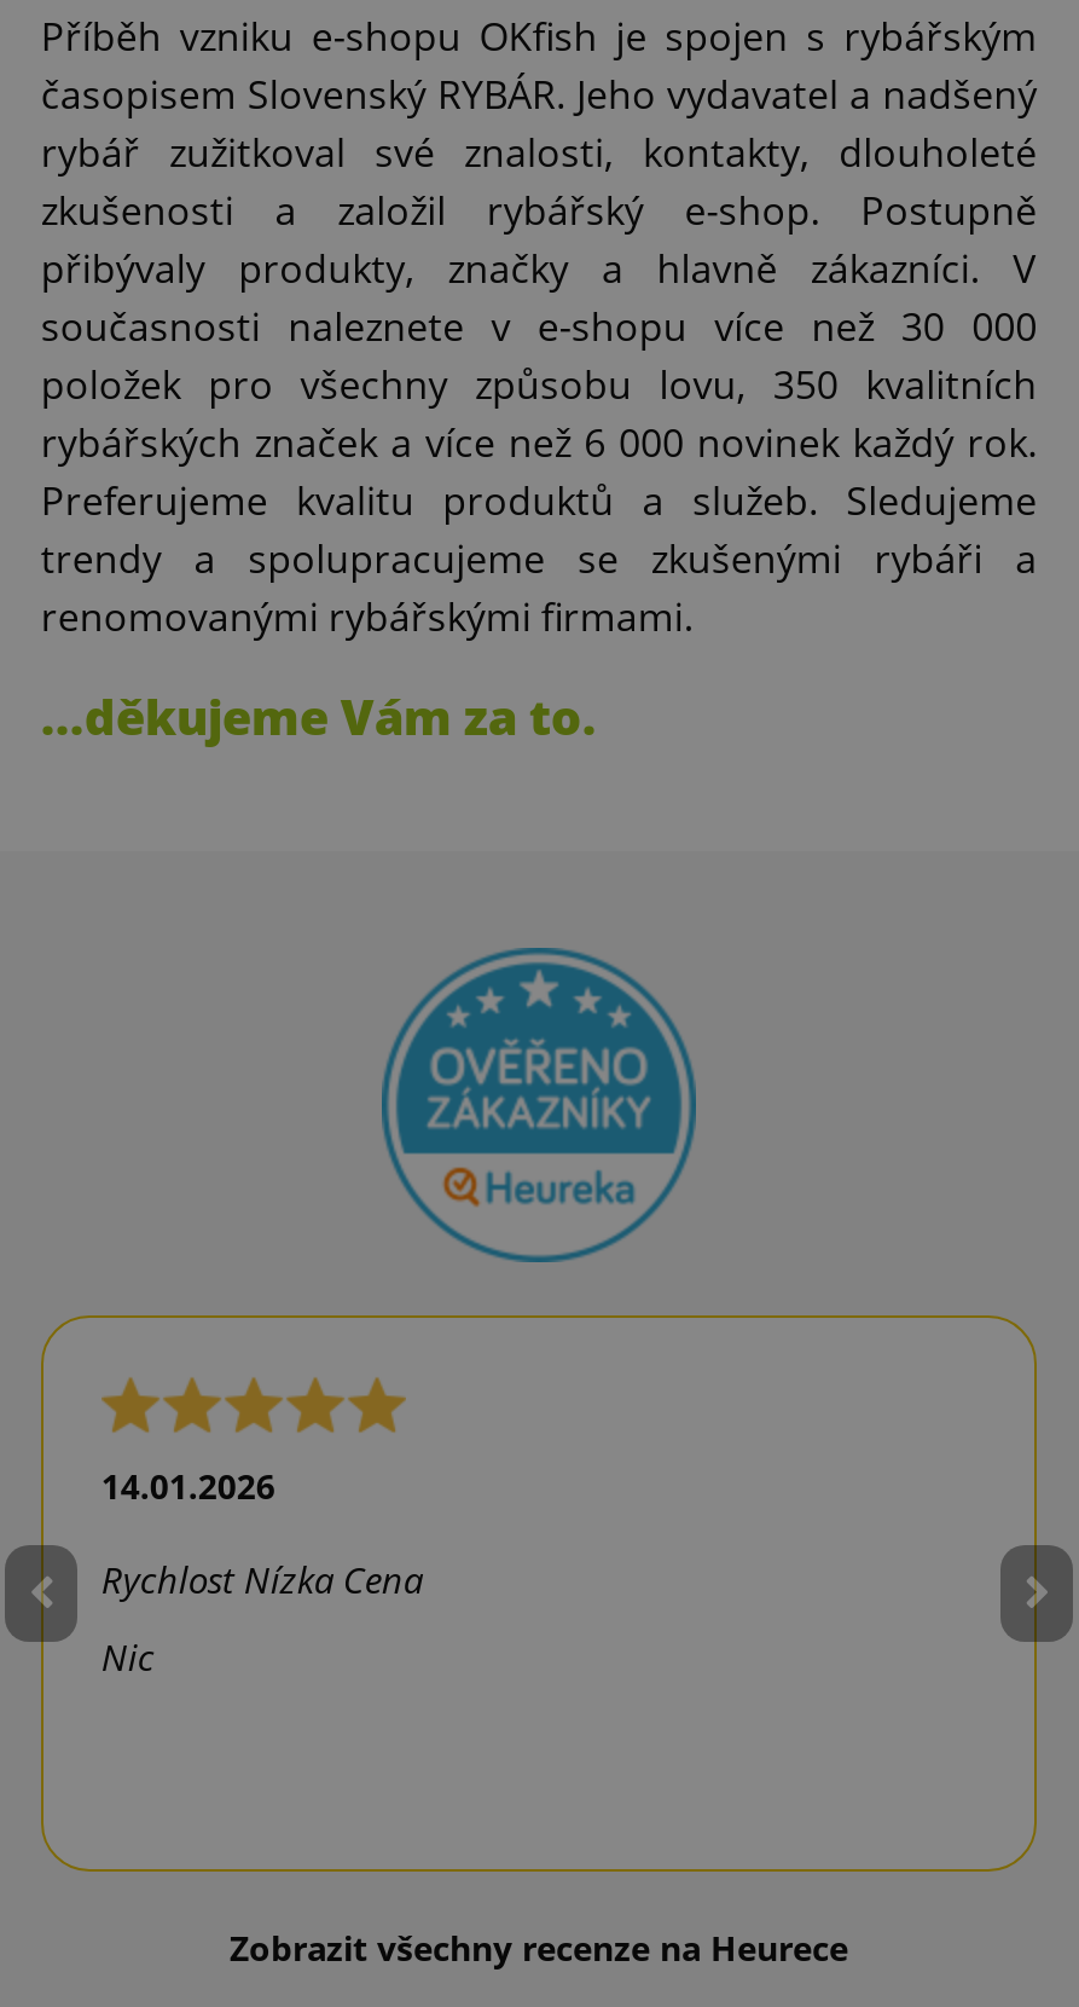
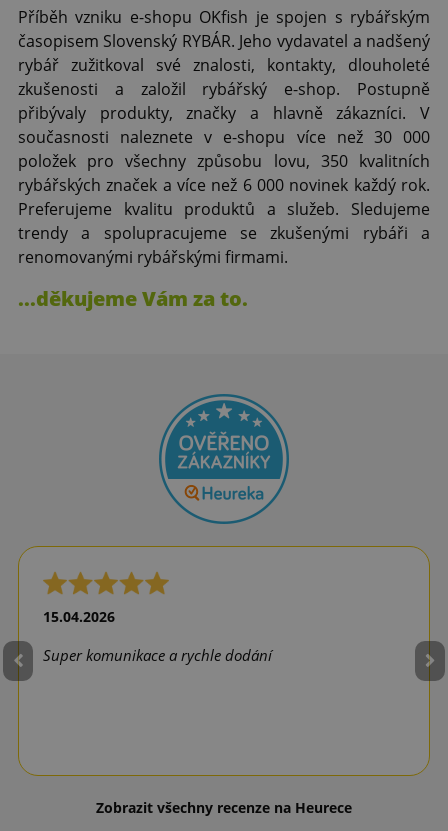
[101,1463,423,1681] 14.01.2026 | Rychlost Nízka Cena | Nic -> [43,607,272,665] 15.04.2026 | Super komunikace a rychle dodání

